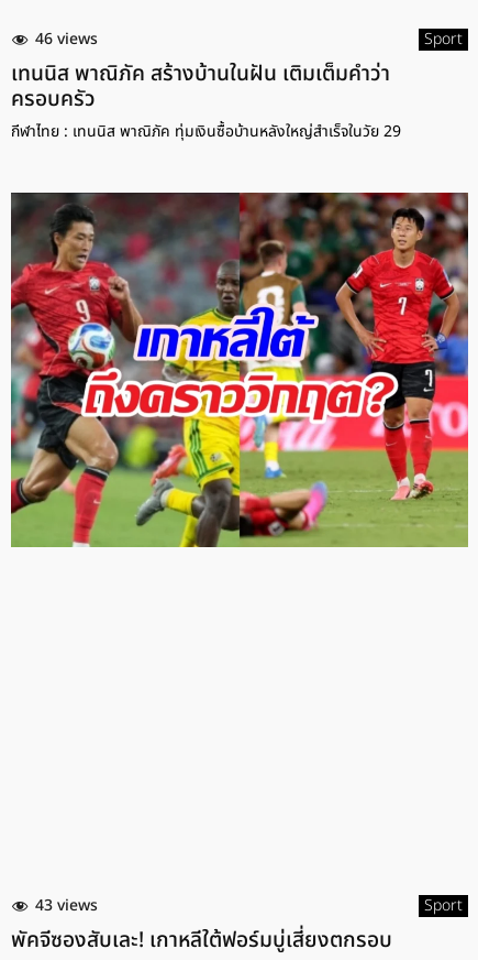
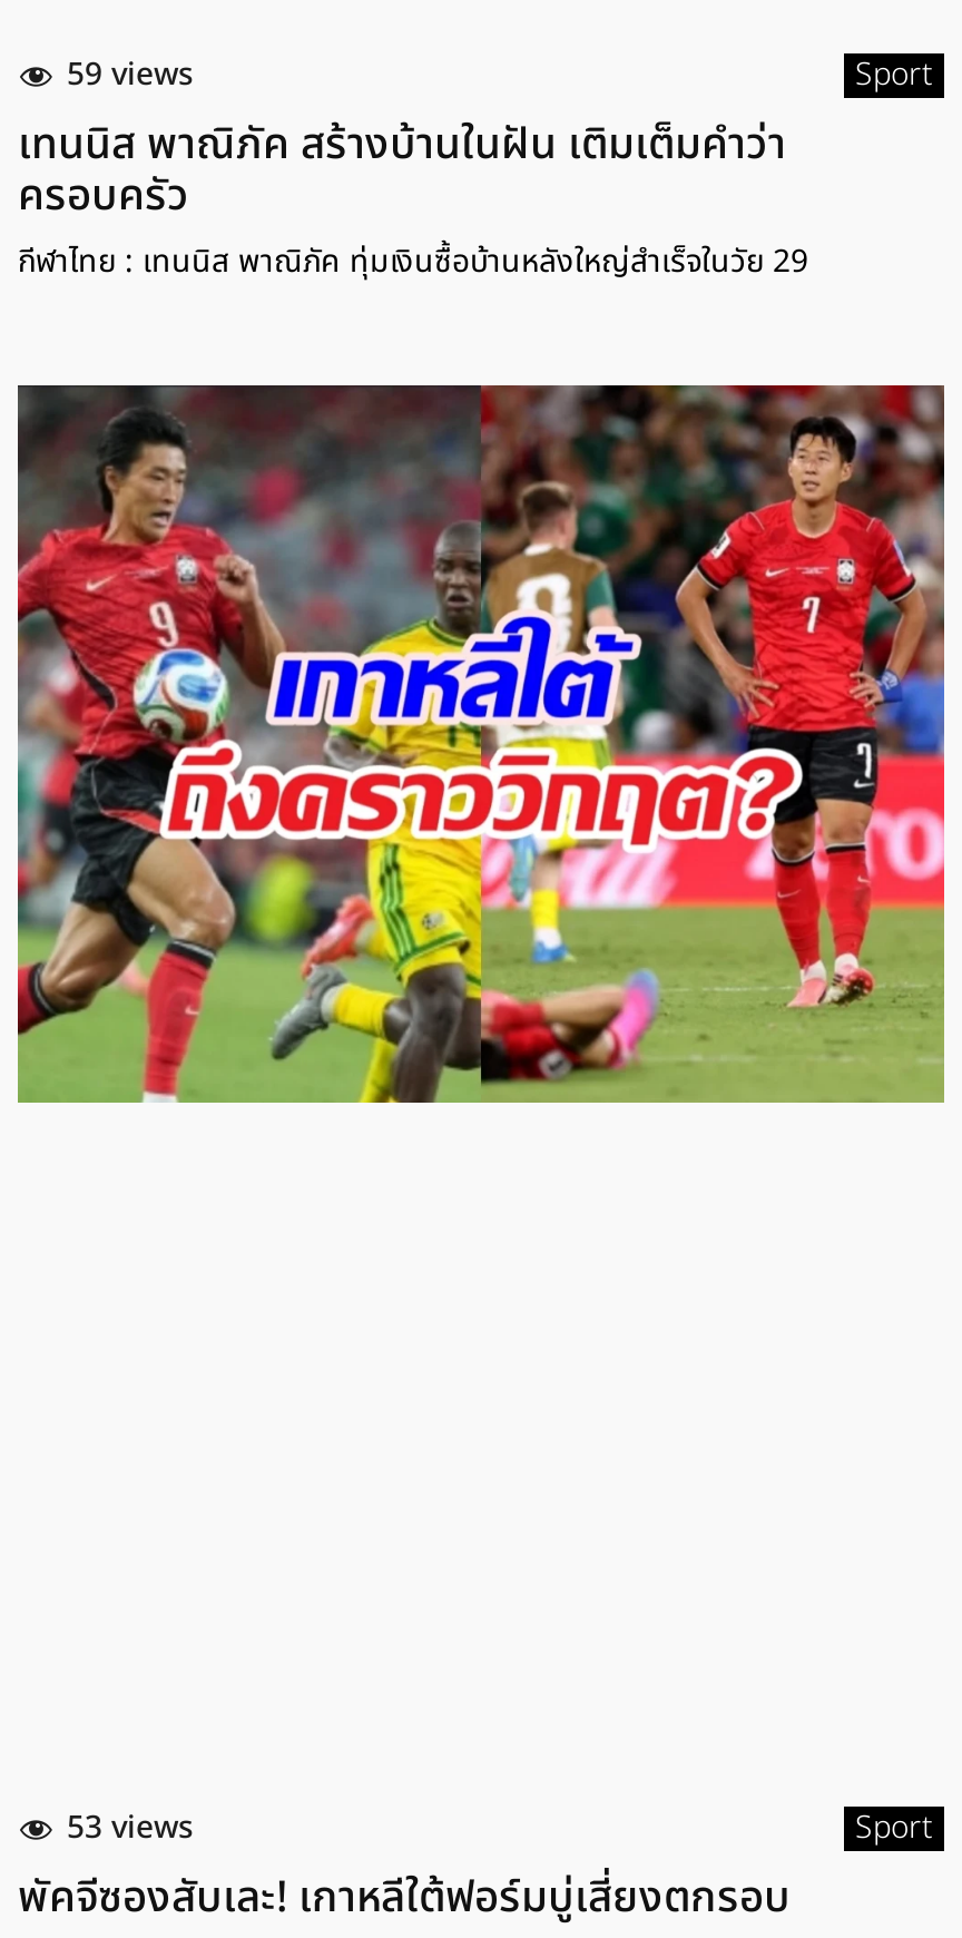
[35,27,98,50] 46 views -> [67,52,194,98] 59 views
[35,894,98,917] 43 views -> [67,1805,194,1852] 53 views

